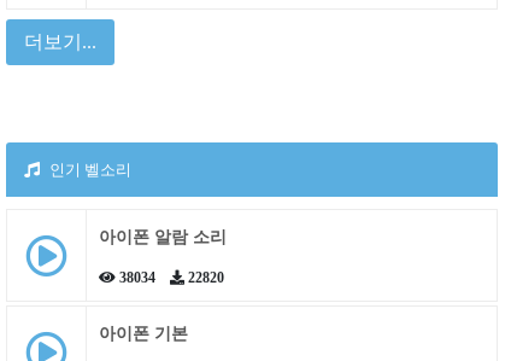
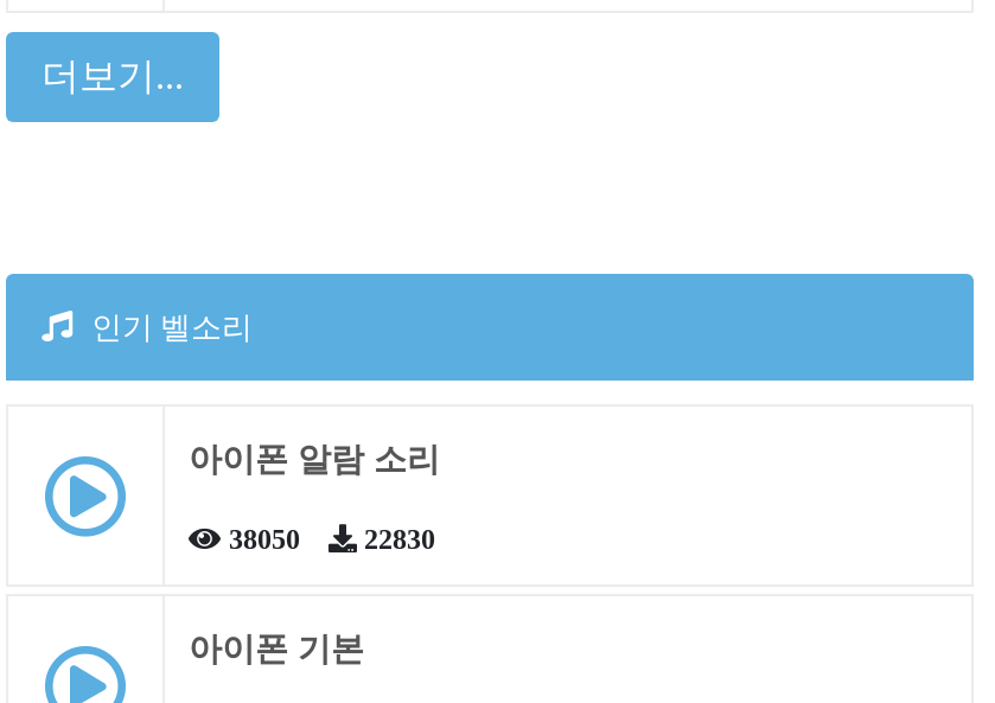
[116,269,155,285] 38034 -> [222,523,300,554] 38050
[184,269,224,285] 22820 -> [357,523,435,554] 22830

